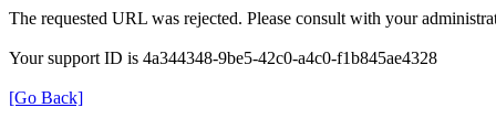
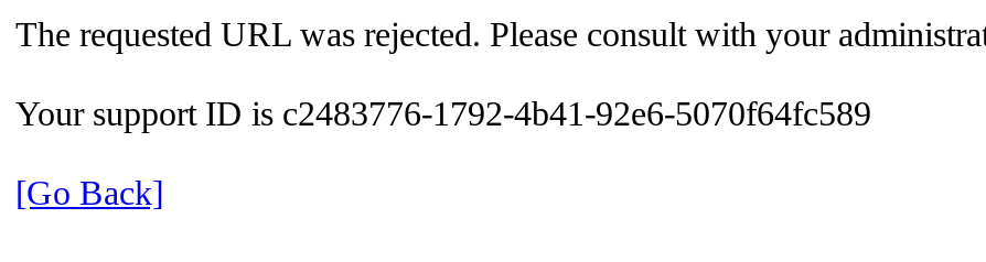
[9,49,437,67] Your support ID is 4a344348-9be5-42c0-a4c0-f1b845ae4328 -> [15,95,871,132] Your support ID is c2483776-1792-4b41-92e6-5070f64fc589

